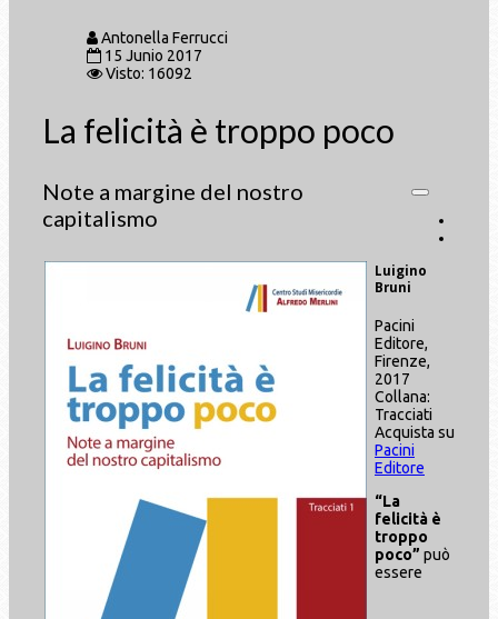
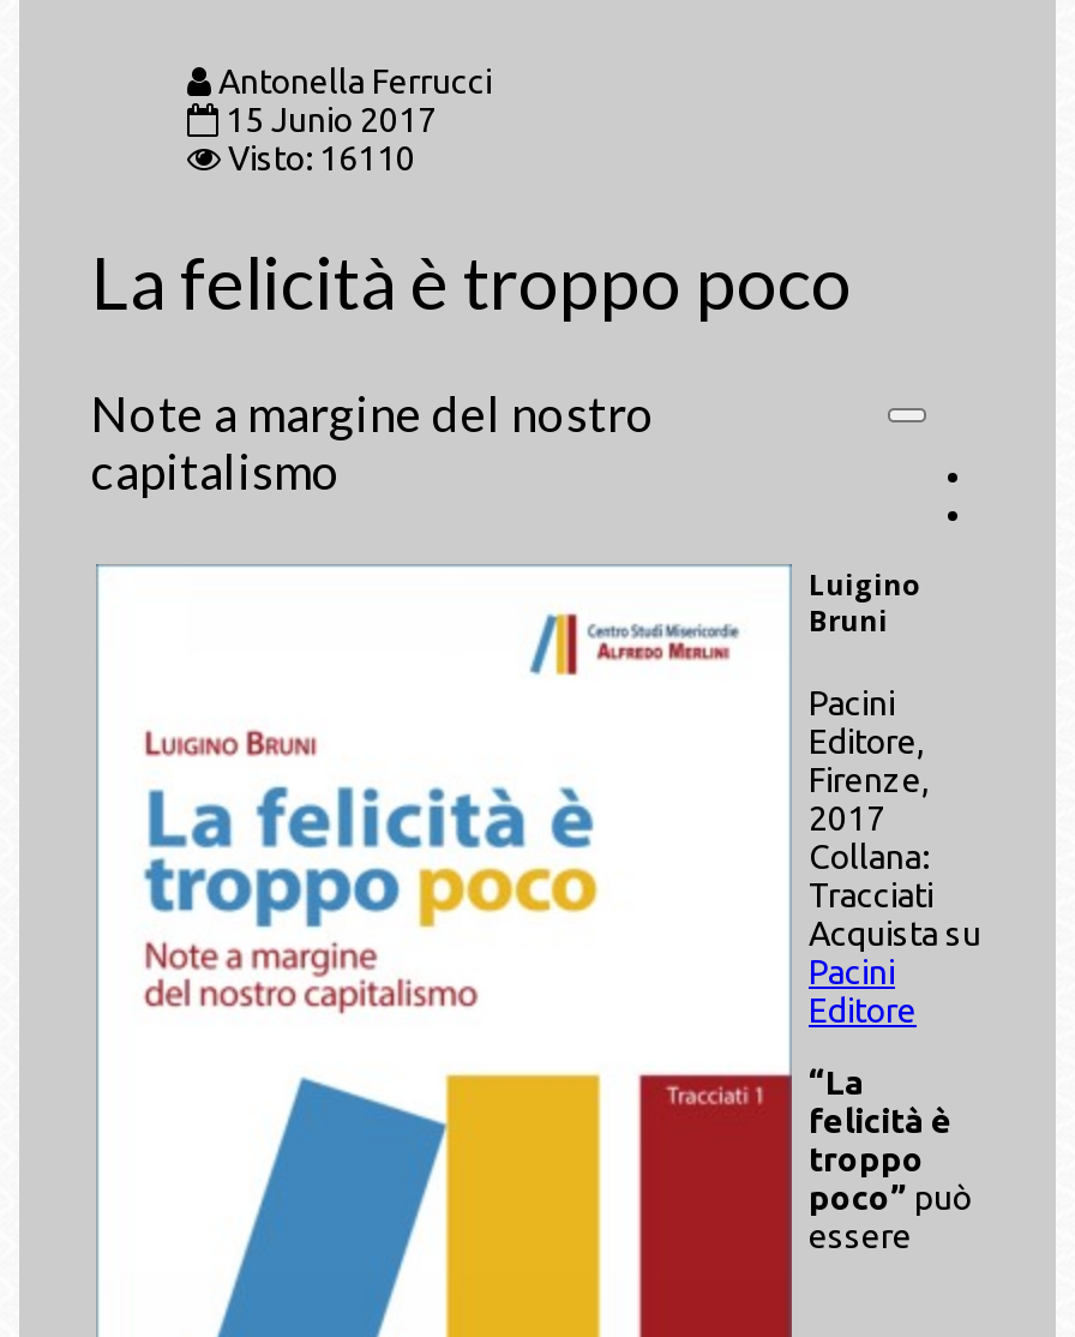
[106,64,192,82] Visto: 16092 -> [228,139,415,177] Visto: 16110

